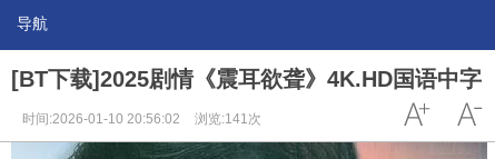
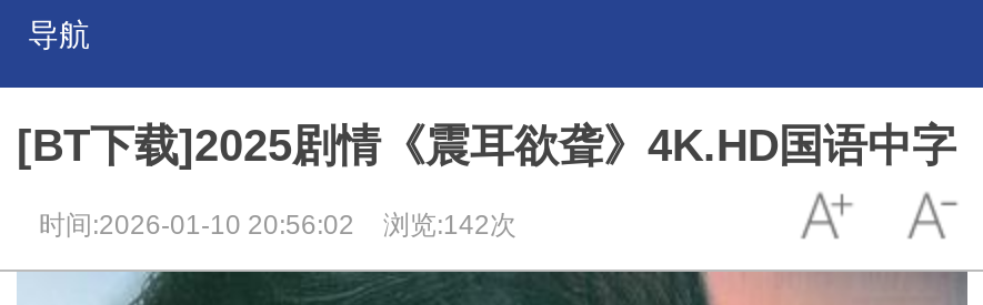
[22,111,261,127] 时间:2026-01-10 20:56:02 浏览:141次 -> [39,210,516,241] 时间:2026-01-10 20:56:02 浏览:142次

